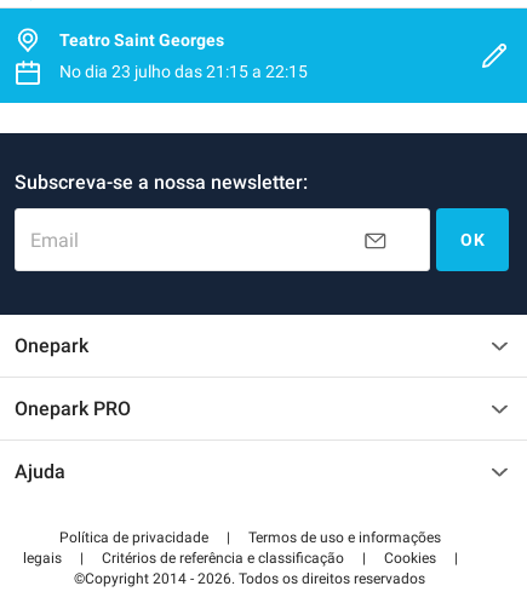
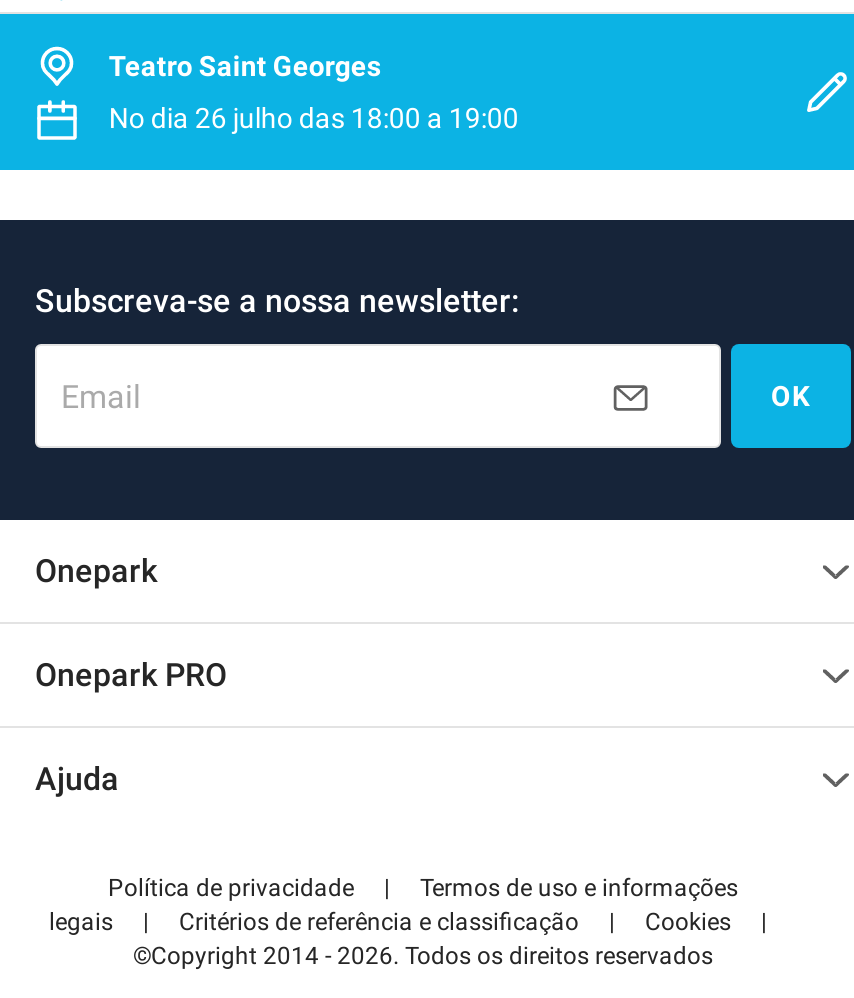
[59,62,308,81] No dia 23 julho das 21:15 a 22:15 -> [109,102,519,134] No dia 26 julho das 18:00 a 19:00

